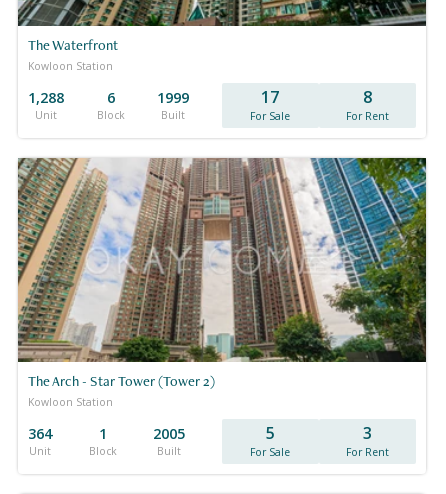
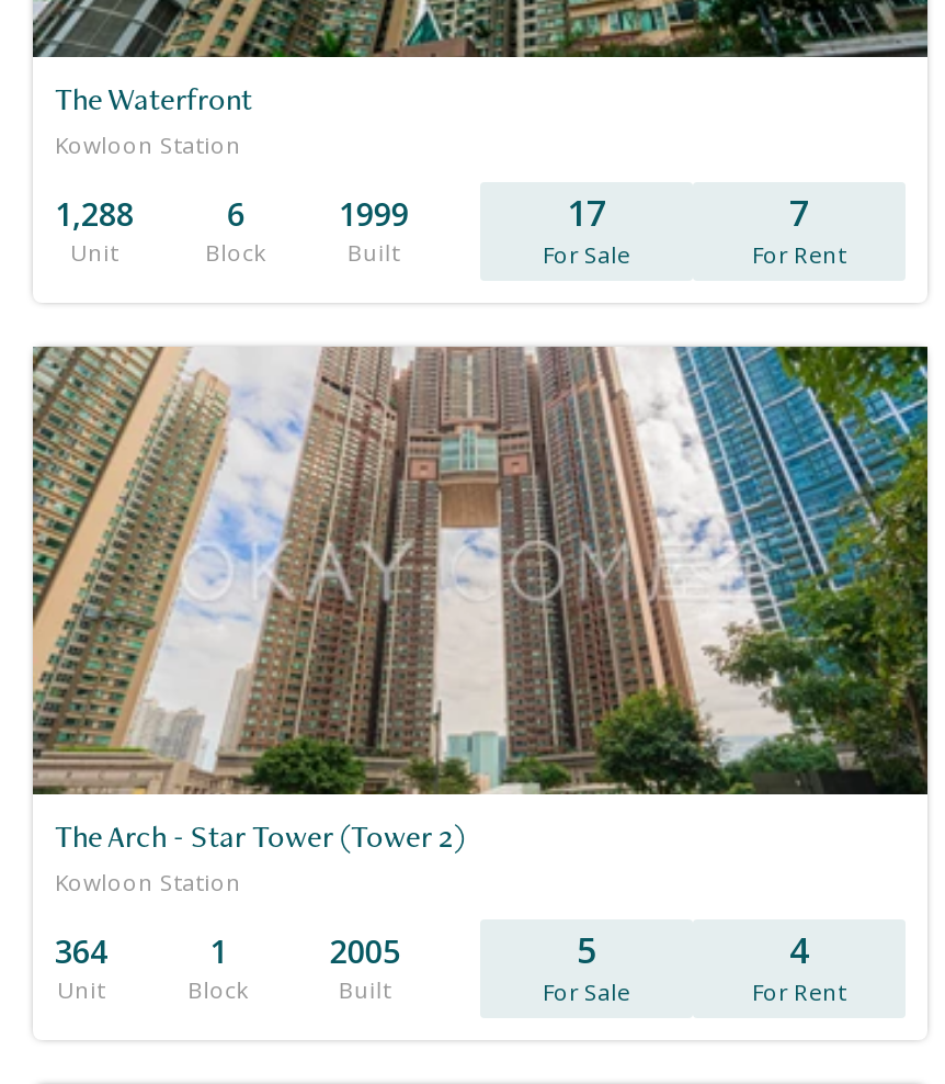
[363,86,372,108] 8 -> [789,188,809,236] 7
[363,422,372,444] 3 -> [789,925,809,974] 4

